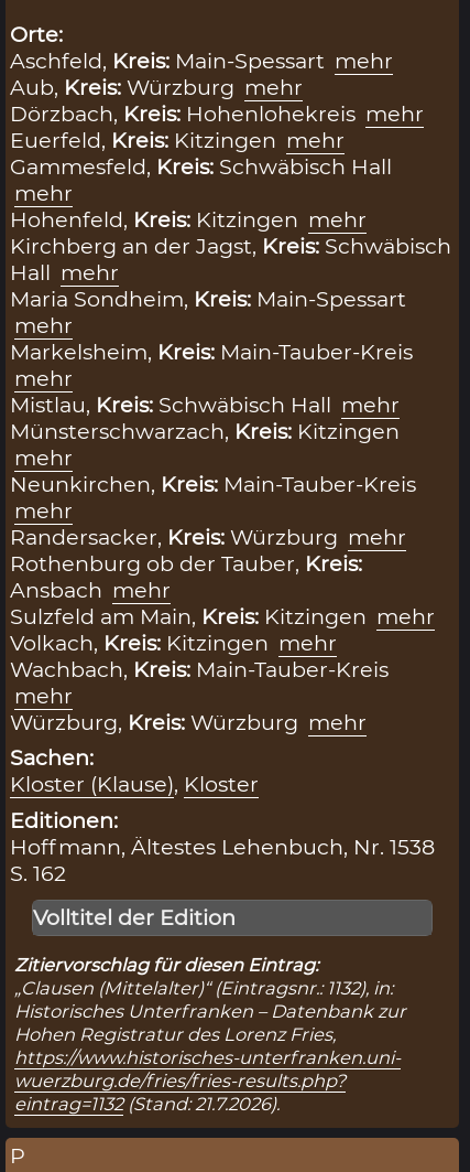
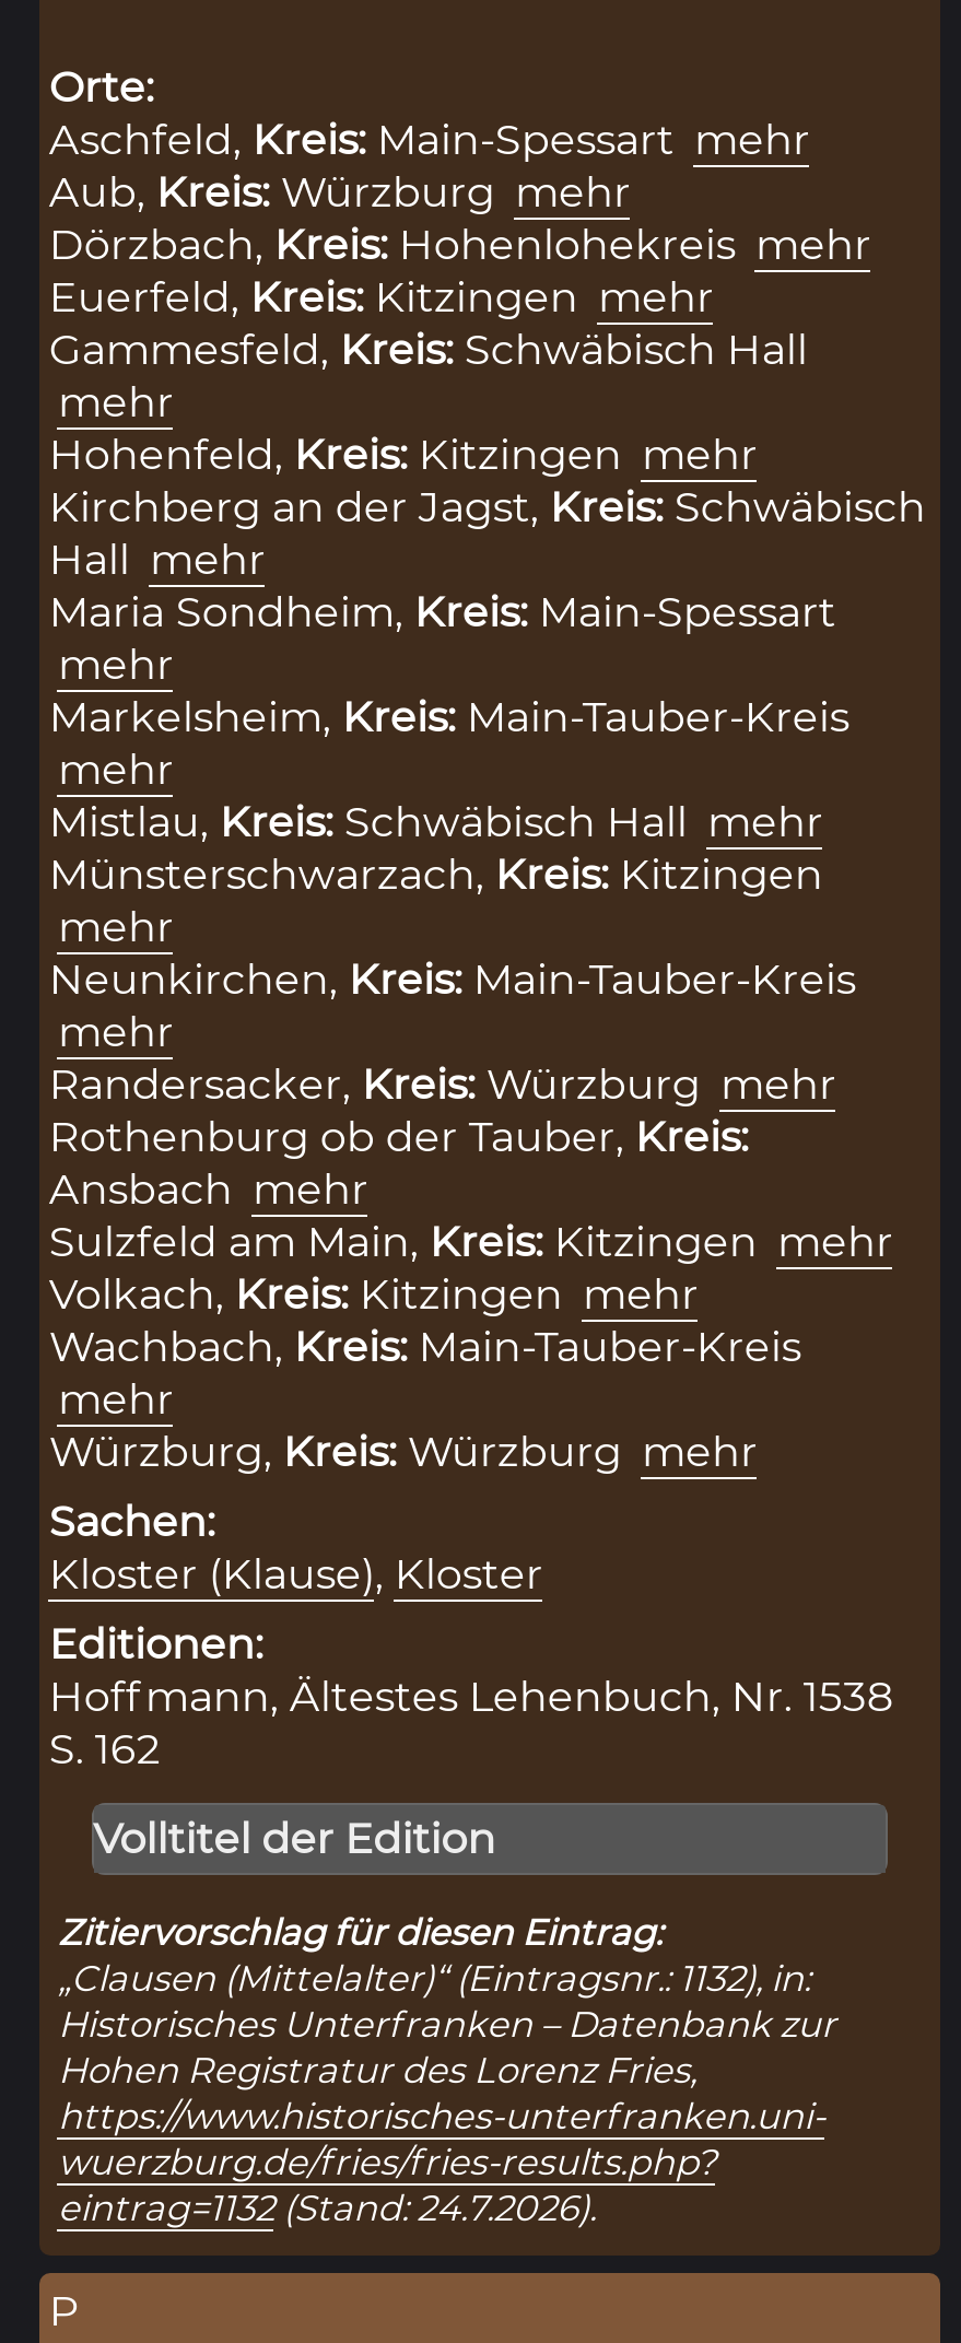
[15,1092,280,1114] eintrag=1132(Stand: 21.7.2026). -> [58,2185,596,2229] eintrag=1132(Stand: 24.7.2026).

